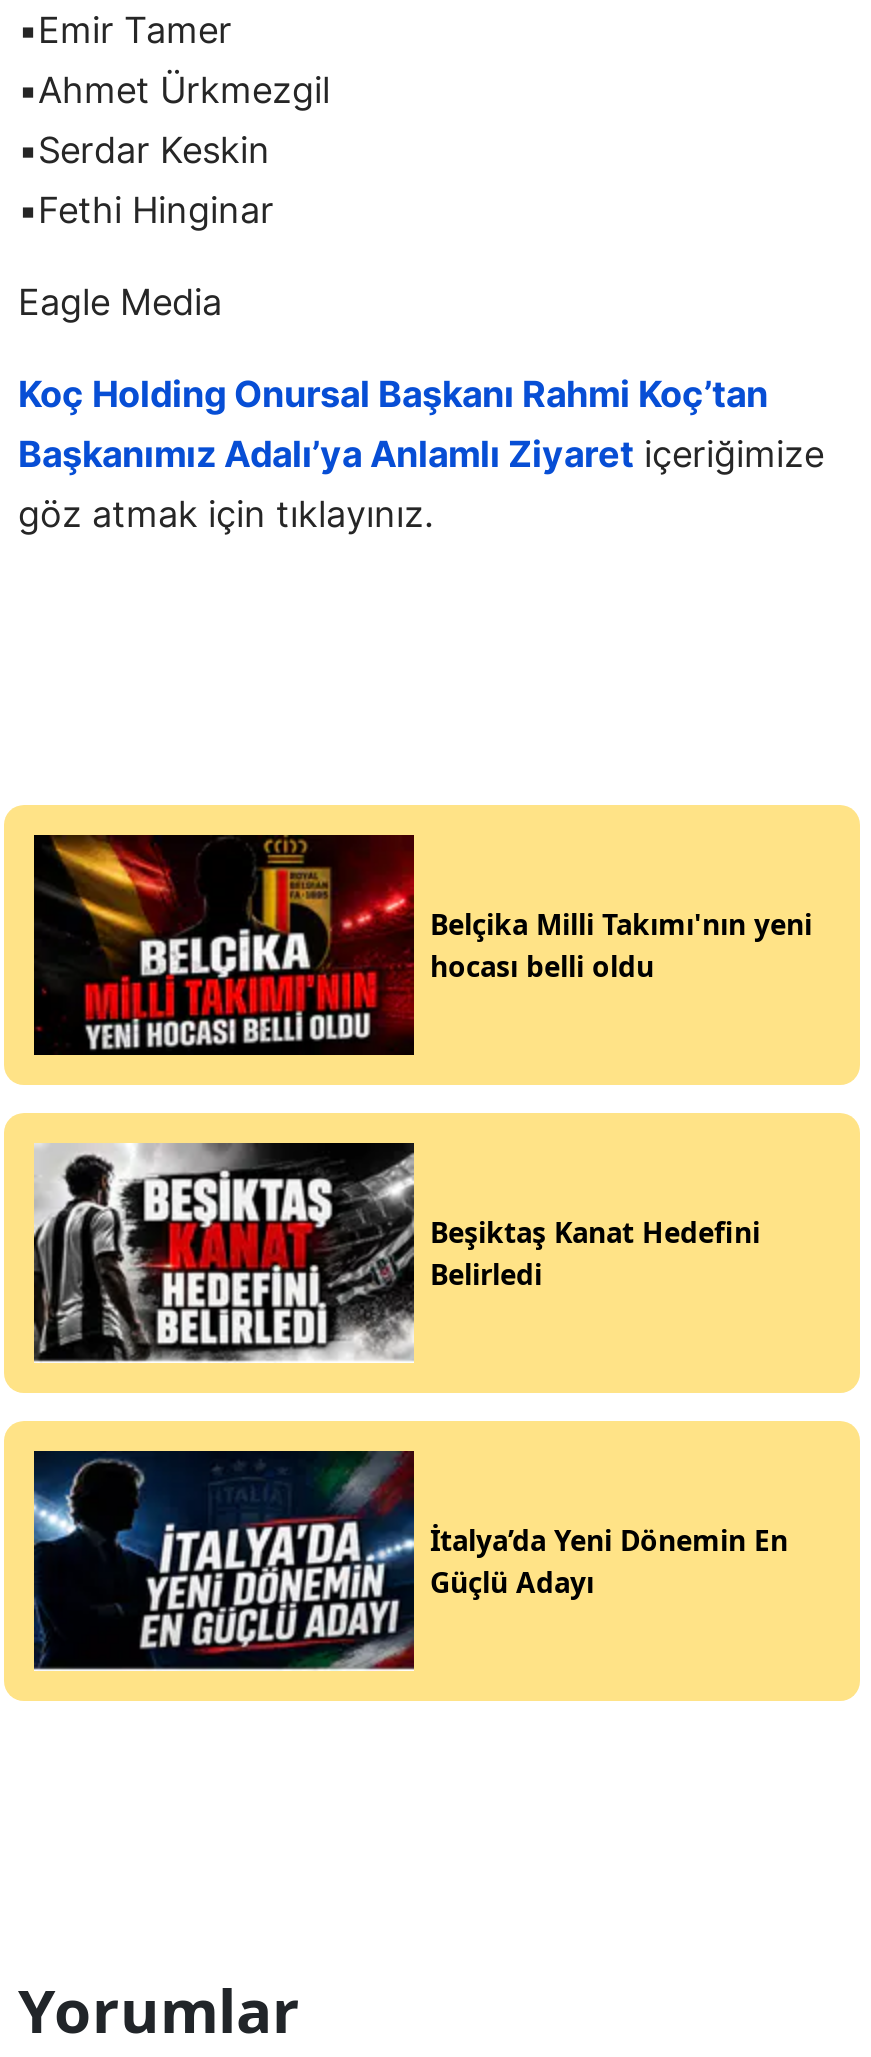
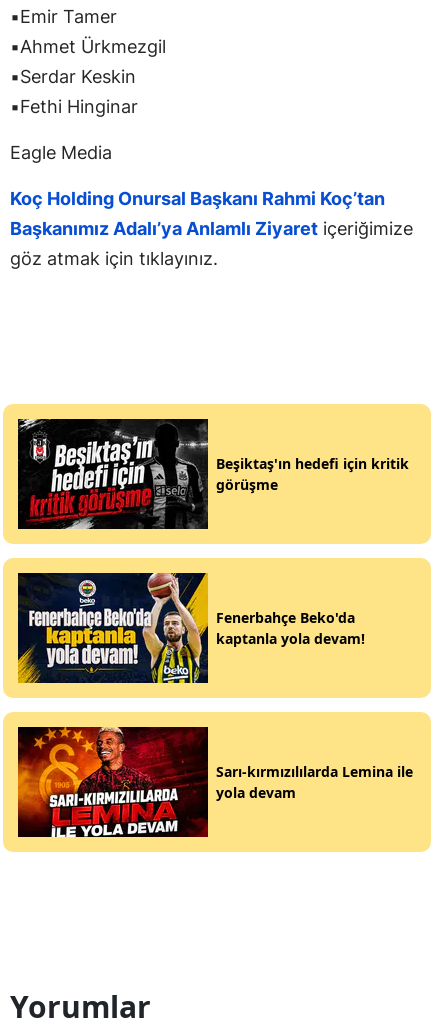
[36,833,812,1057] [image] | Belçika Milli Takımı'nın yeni | hocası belli oldu -> [18,418,409,529] [image] | Beşiktaş'ın hedefi için kritik | görüşme
[32,1141,760,1365] [image] | Beşiktaş Kanat Hedefini | Belirledi -> [17,572,365,684] [image] | Fenerbahçe Beko'da | kaptanla yola devam!
[32,1449,788,1673] [image] | İtalya’da Yeni Dönemin En | Güçlü Adayı -> [17,726,413,838] [image] | Sarı-kırmızılılarda Lemina ile | yola devam

